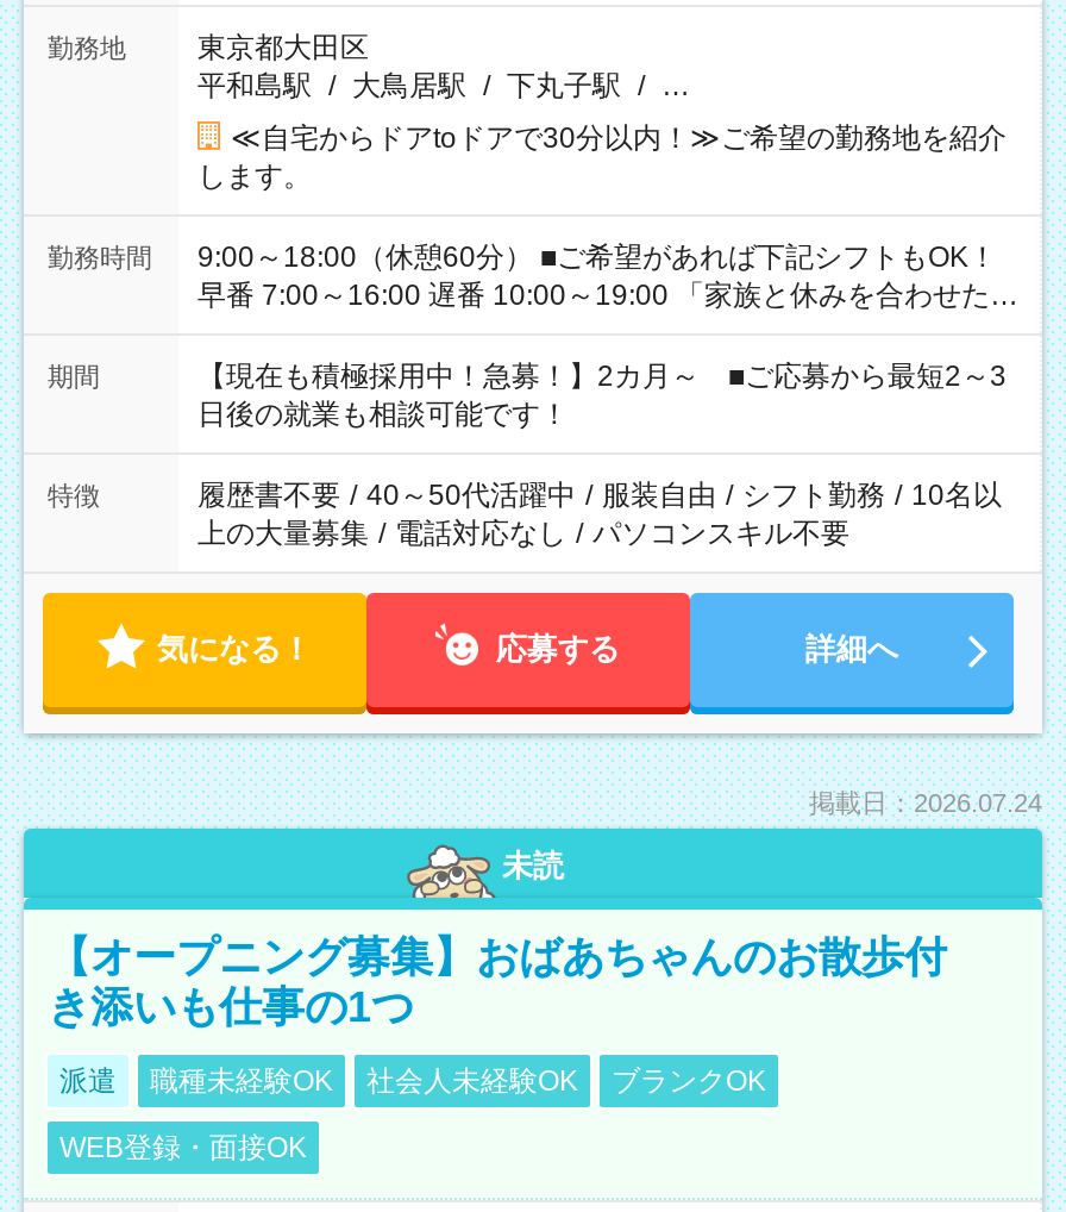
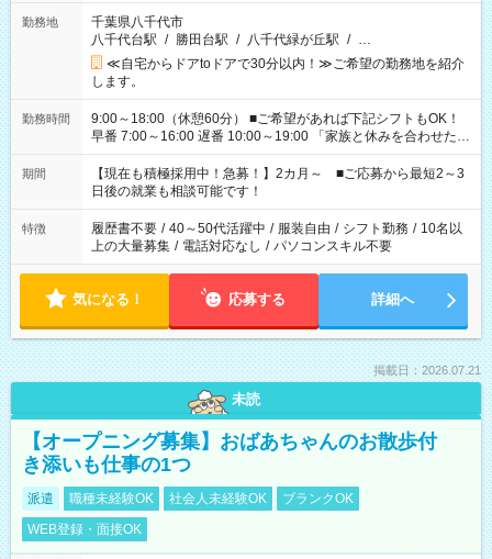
[197,31,690,102] 東京都大田区 | 平和島駅 / 大鳥居駅 / 下丸子駅 / … -> [91,14,371,47] 千葉県八千代市 | 八千代台駅 / 勝田台駅 / 八千代緑が丘駅 / …
[809,788,1042,817] 掲載日：2026.07.24 -> [373,364,481,377] 掲載日：2026.07.21

